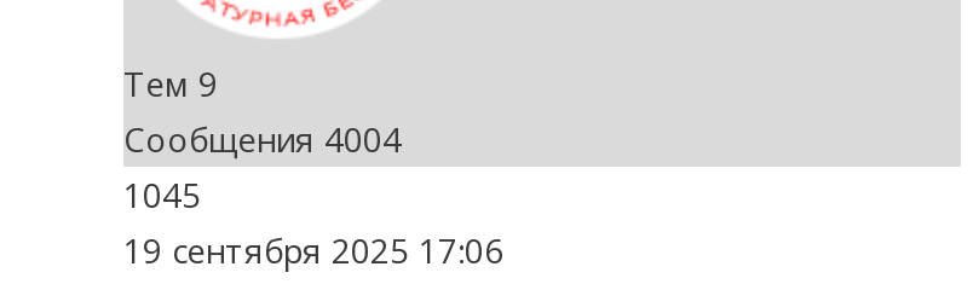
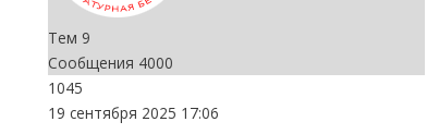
[123,116,402,162] Сообщения 4004 -> [48,52,173,73] Сообщения 4000

